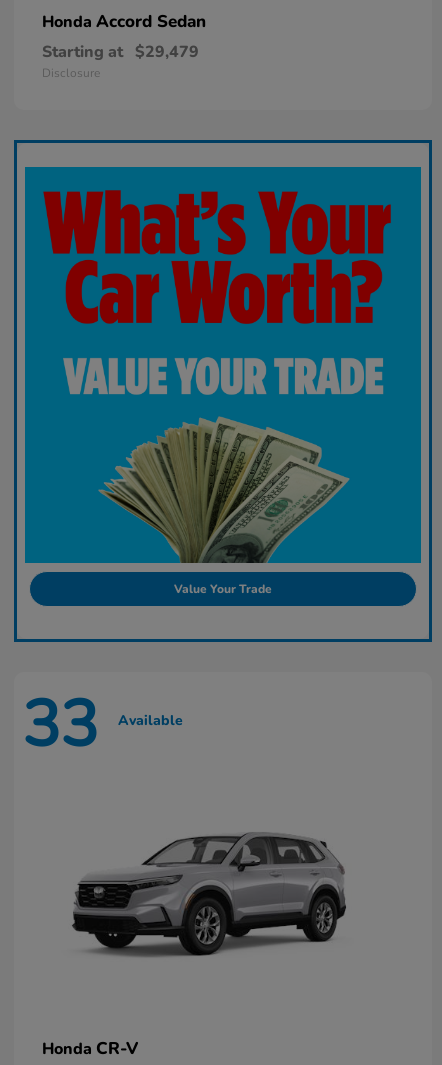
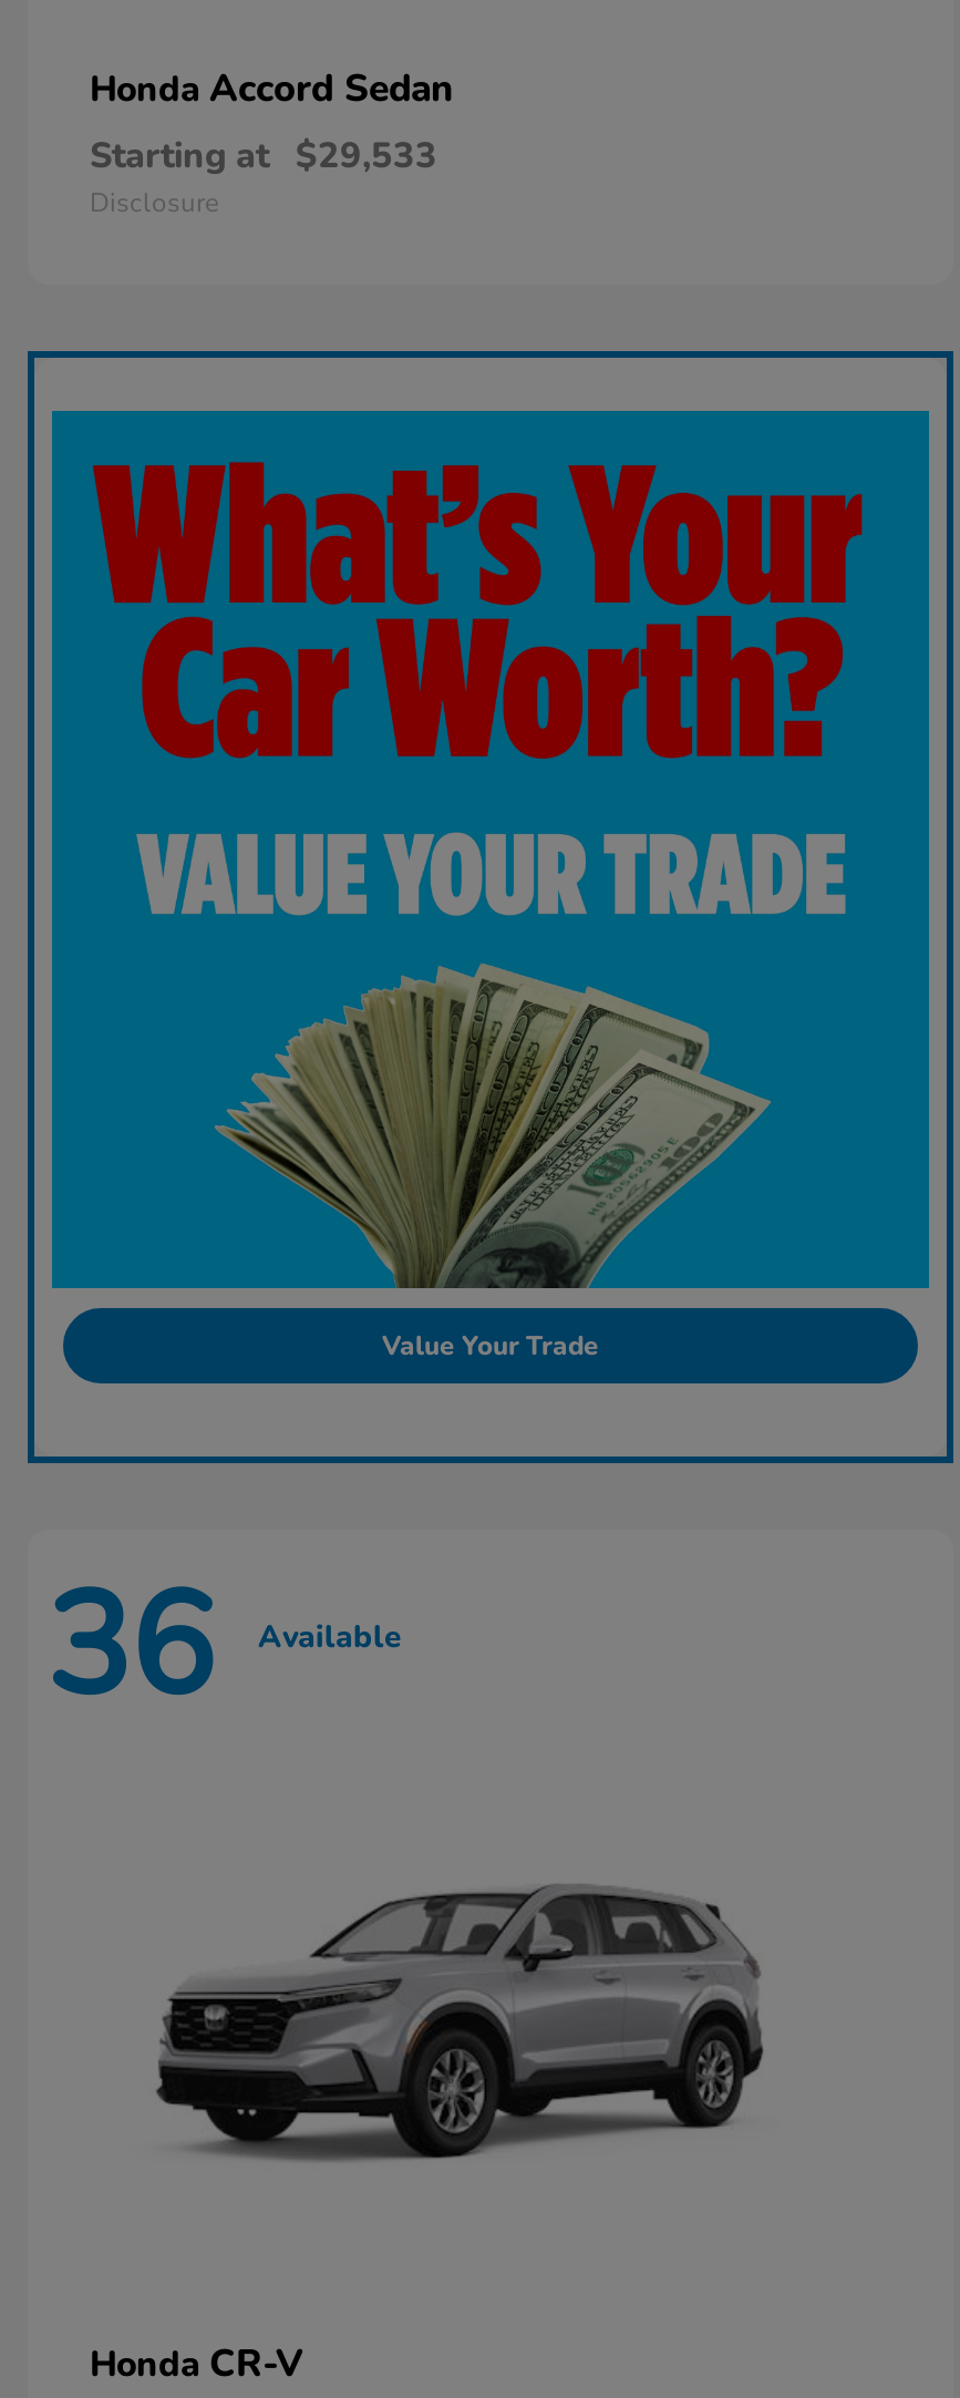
[42,41,199,63] Starting at $29,479 -> [90,133,437,181] Starting at $29,533
[22,681,183,769] 33 Available -> [45,1549,402,1744] 36 Available

